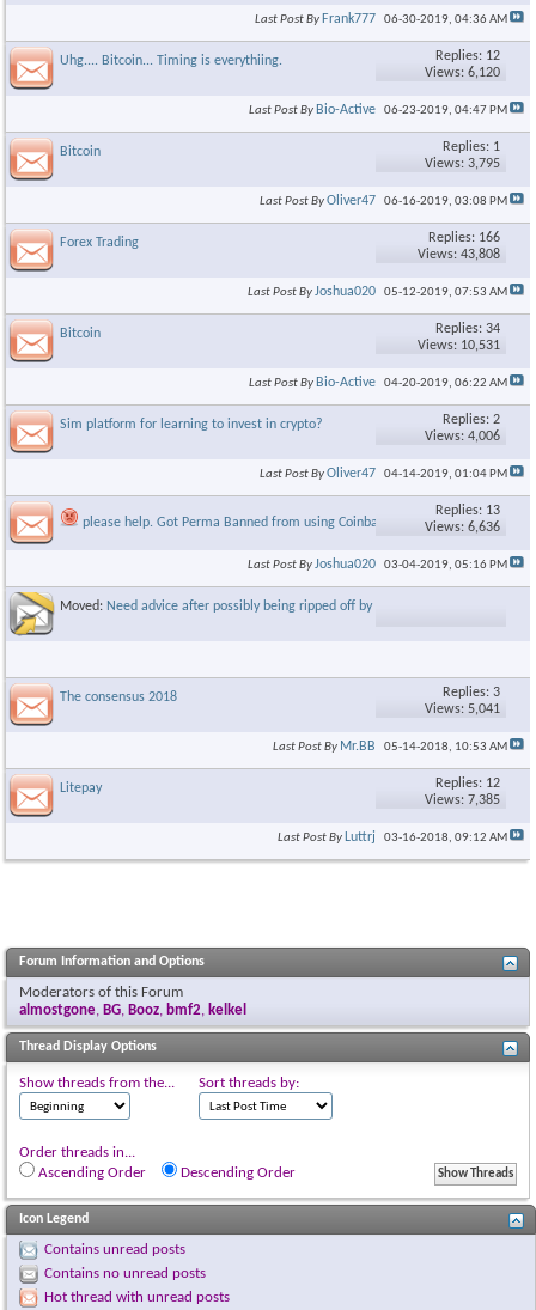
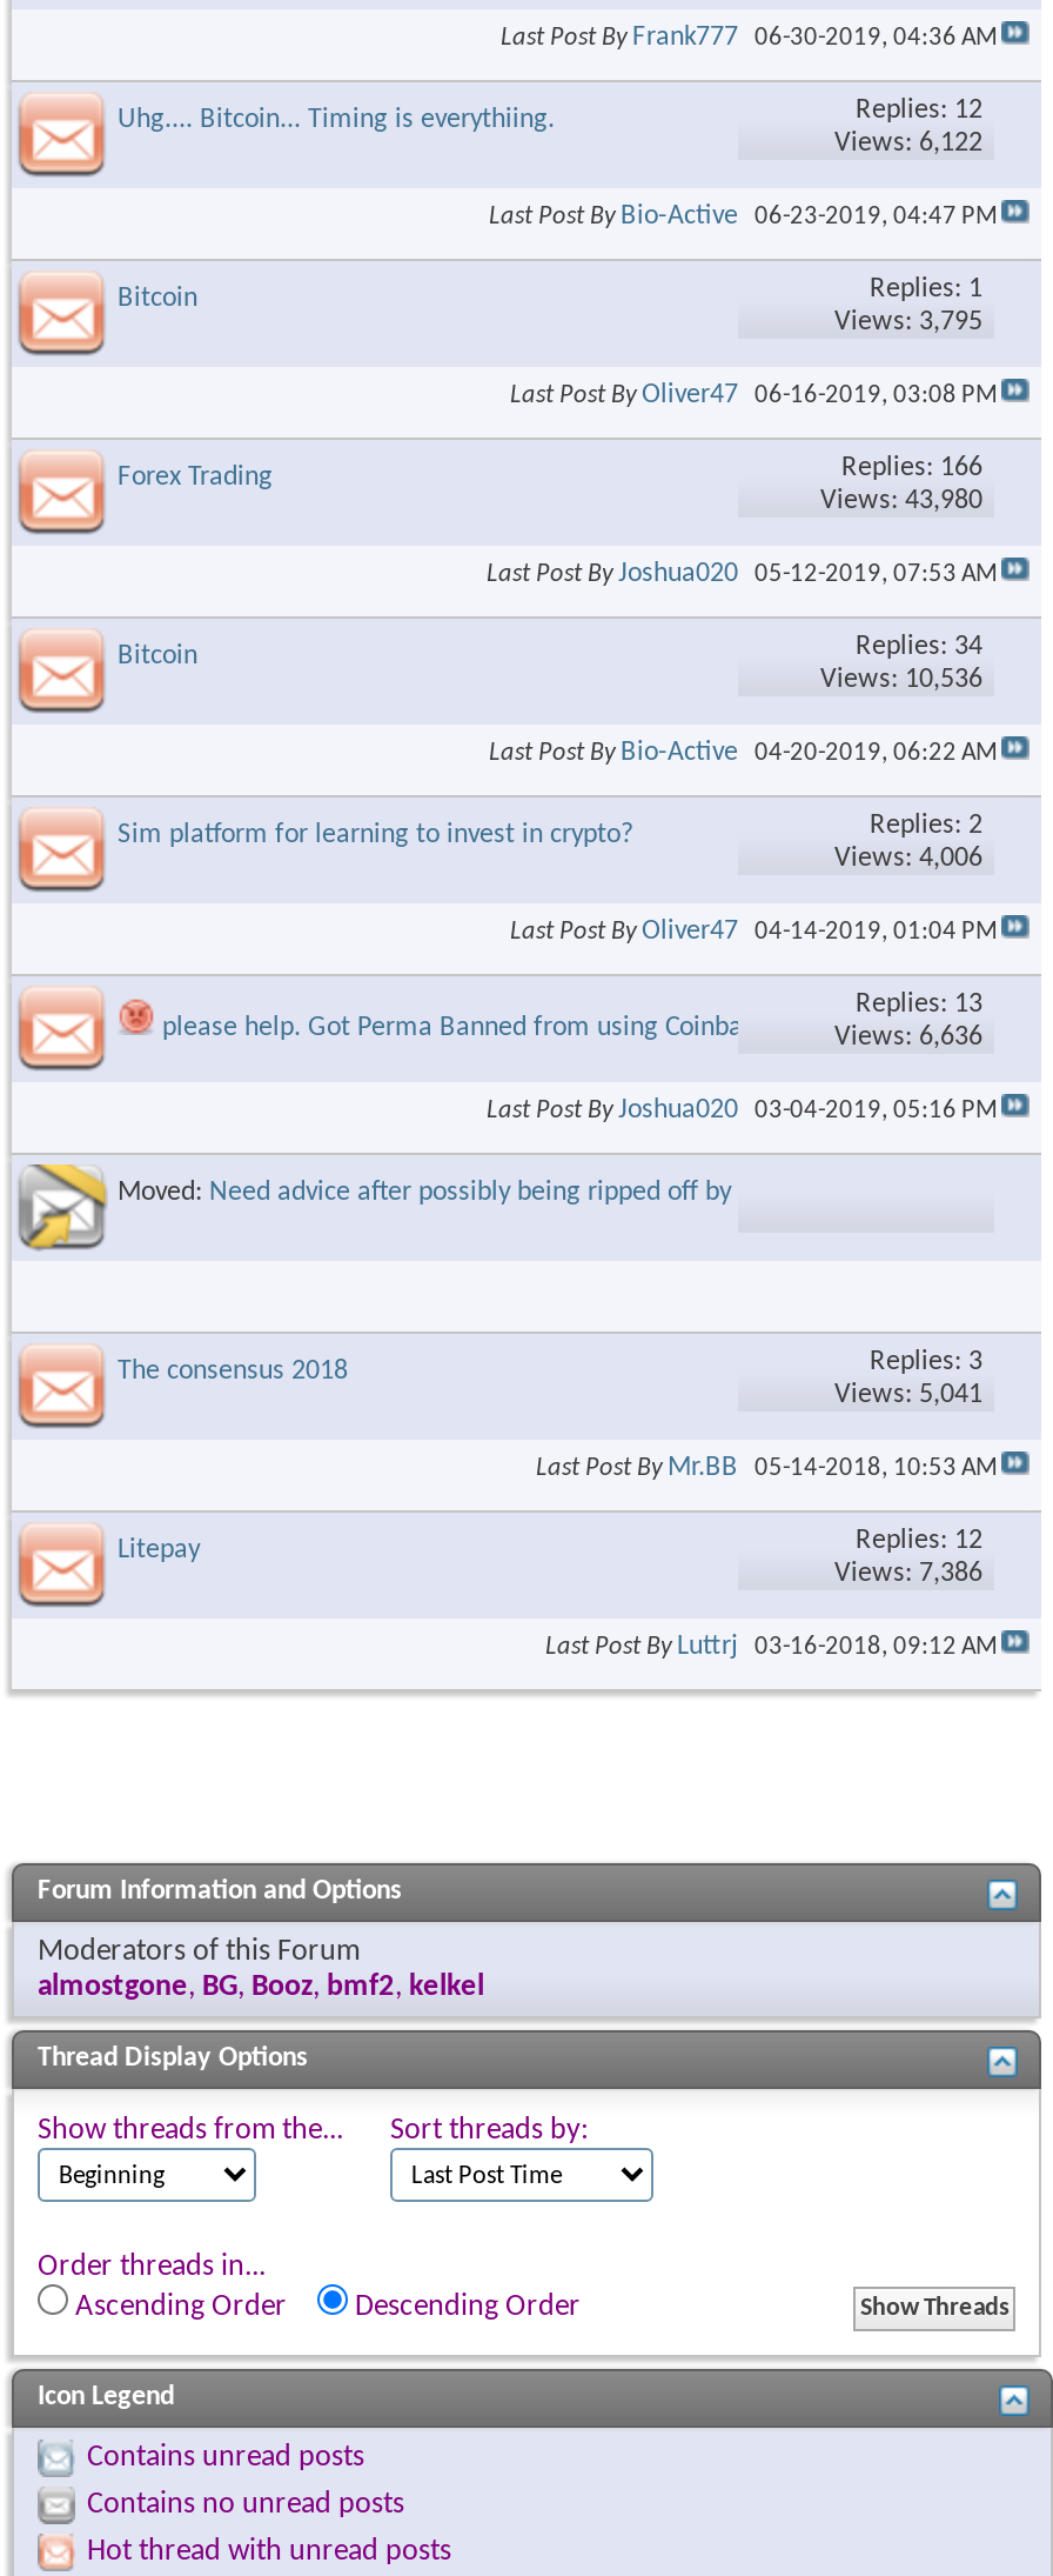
[425,66,500,80] Views: 6,120 -> [834,129,982,158] Views: 6,122
[418,248,500,262] Views: 43,808 -> [820,487,982,515] Views: 43,980
[418,339,500,353] Views: 10,531 -> [820,666,982,694] Views: 10,536
[425,793,500,808] Views: 7,385 -> [834,1560,982,1588] Views: 7,386

